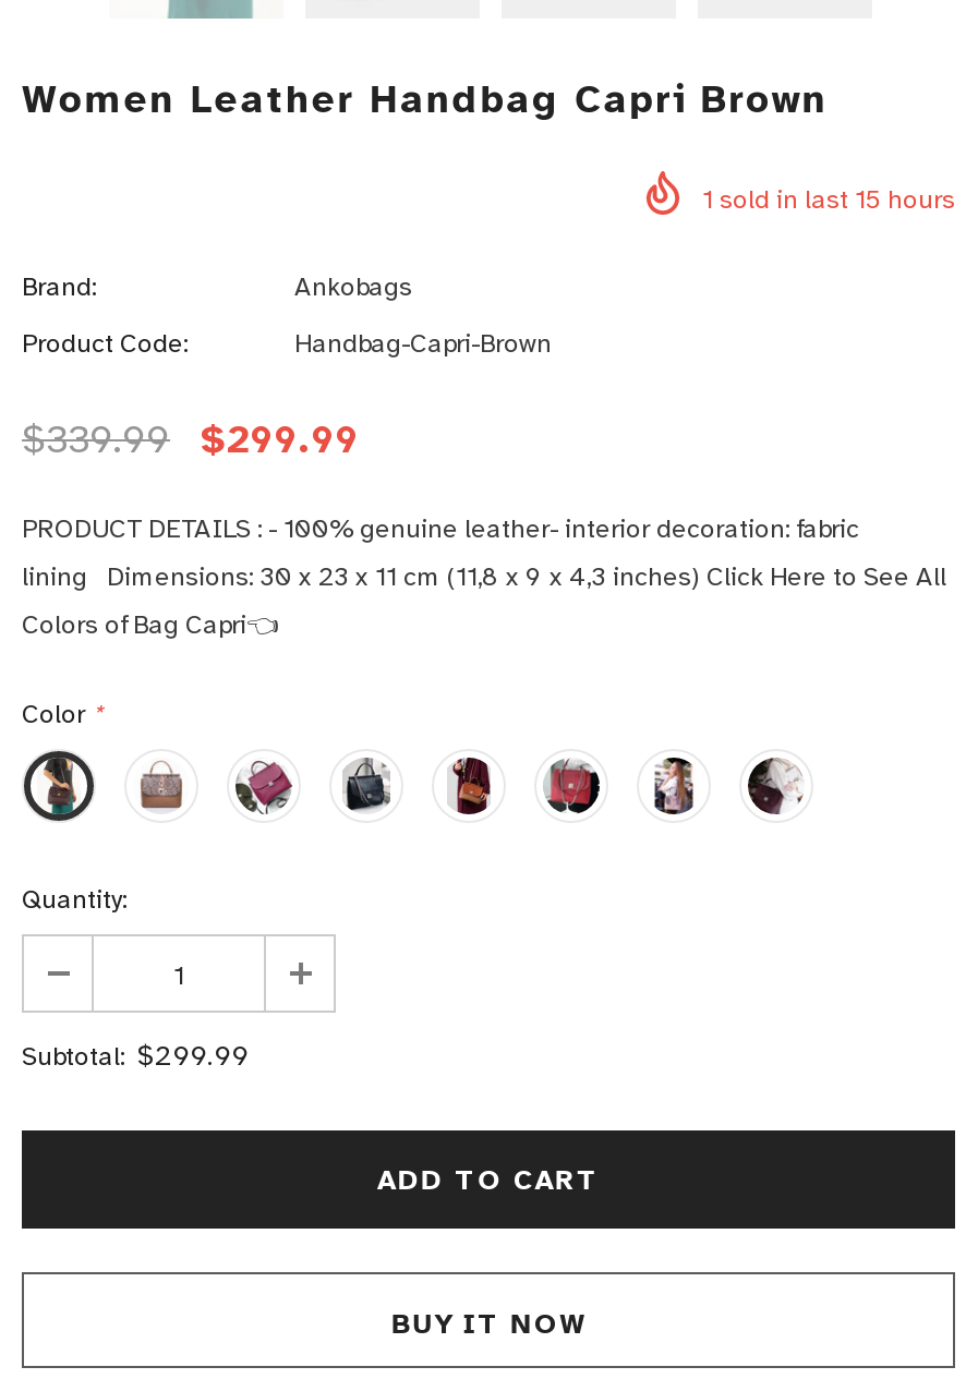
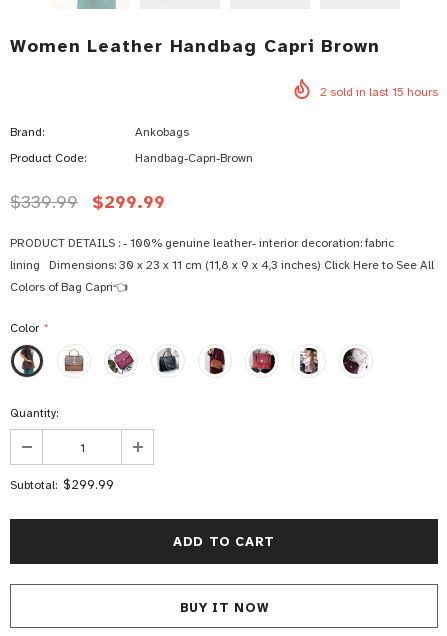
[702,184,955,215] 1 sold in last 15 hours -> [320,85,438,99] 2 sold in last 15 hours

